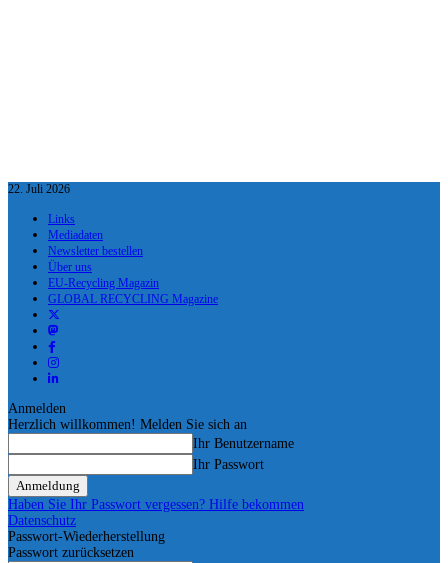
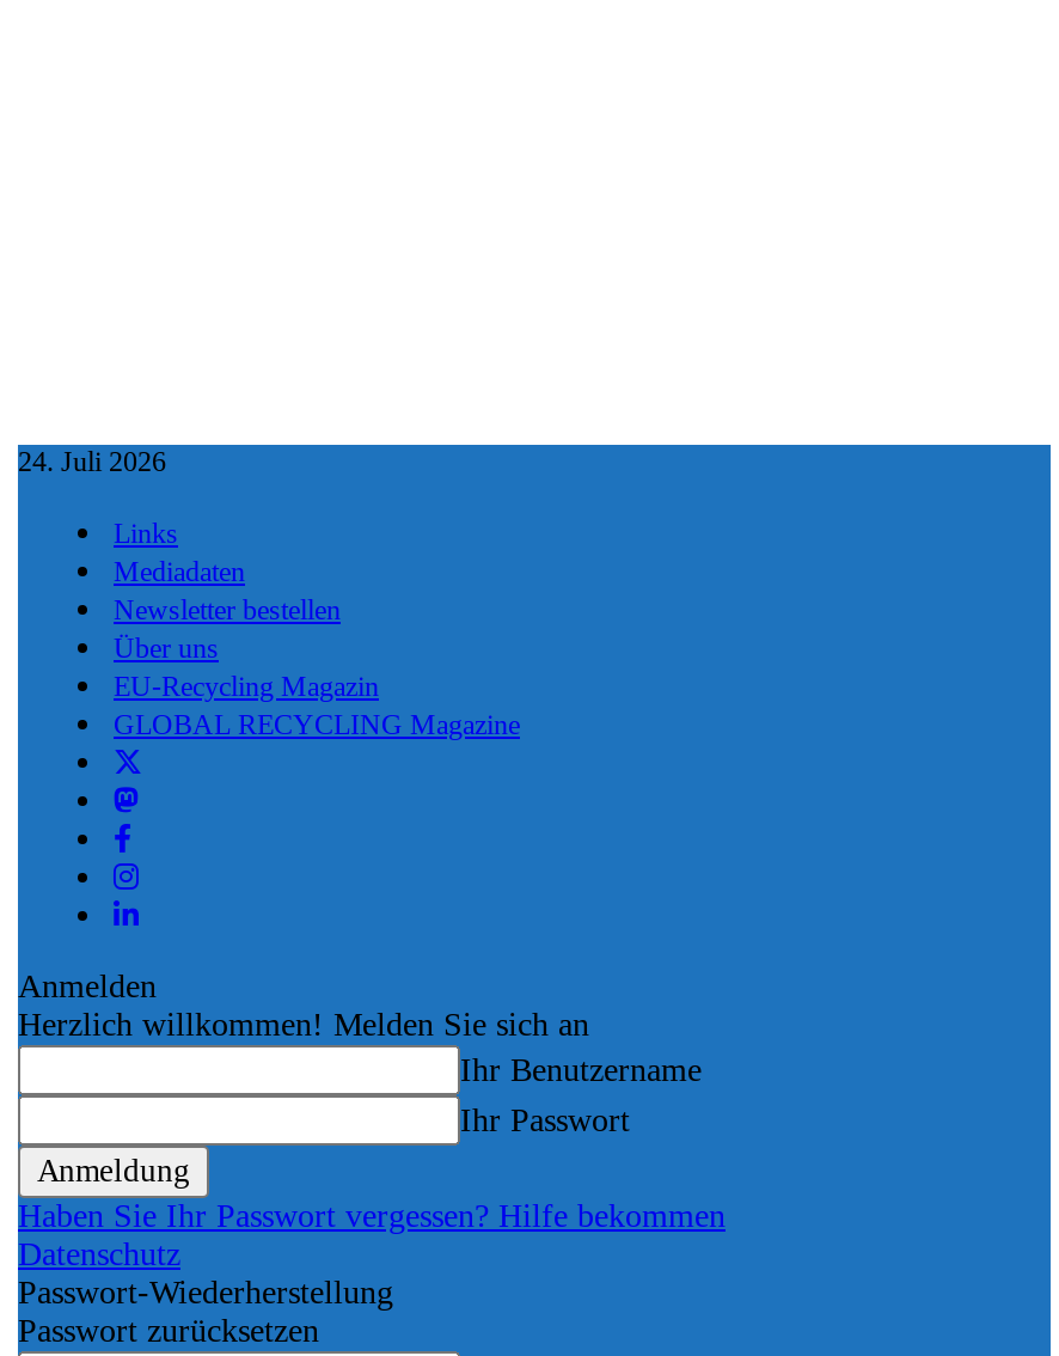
[8,182,70,196] 22. Juli 2026 -> [18,445,166,478] 24. Juli 2026

